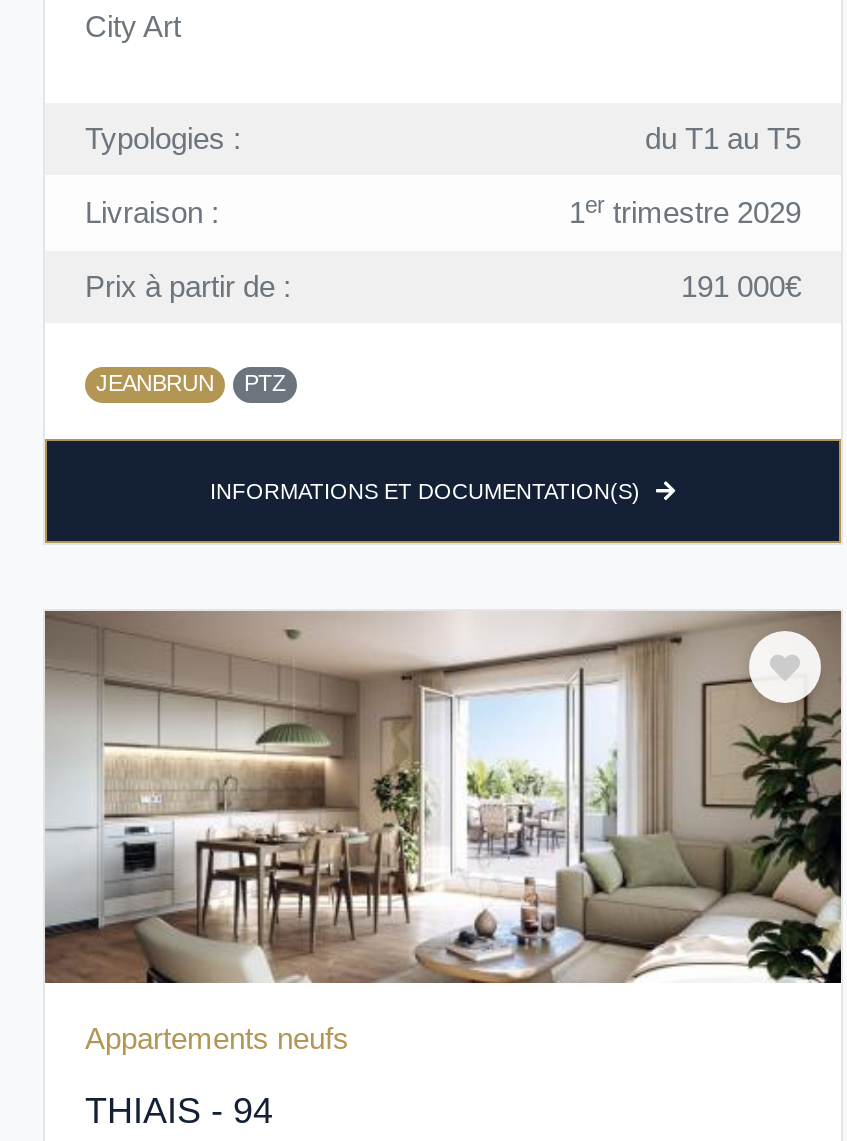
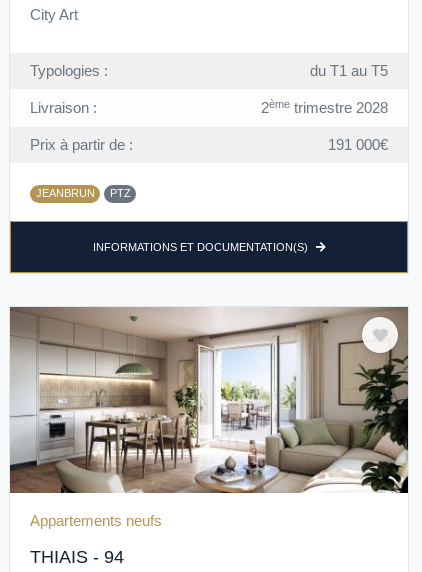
[569,193,801,230] 1er trimestre 2029 -> [261,98,388,116] 2ème trimestre 2028

